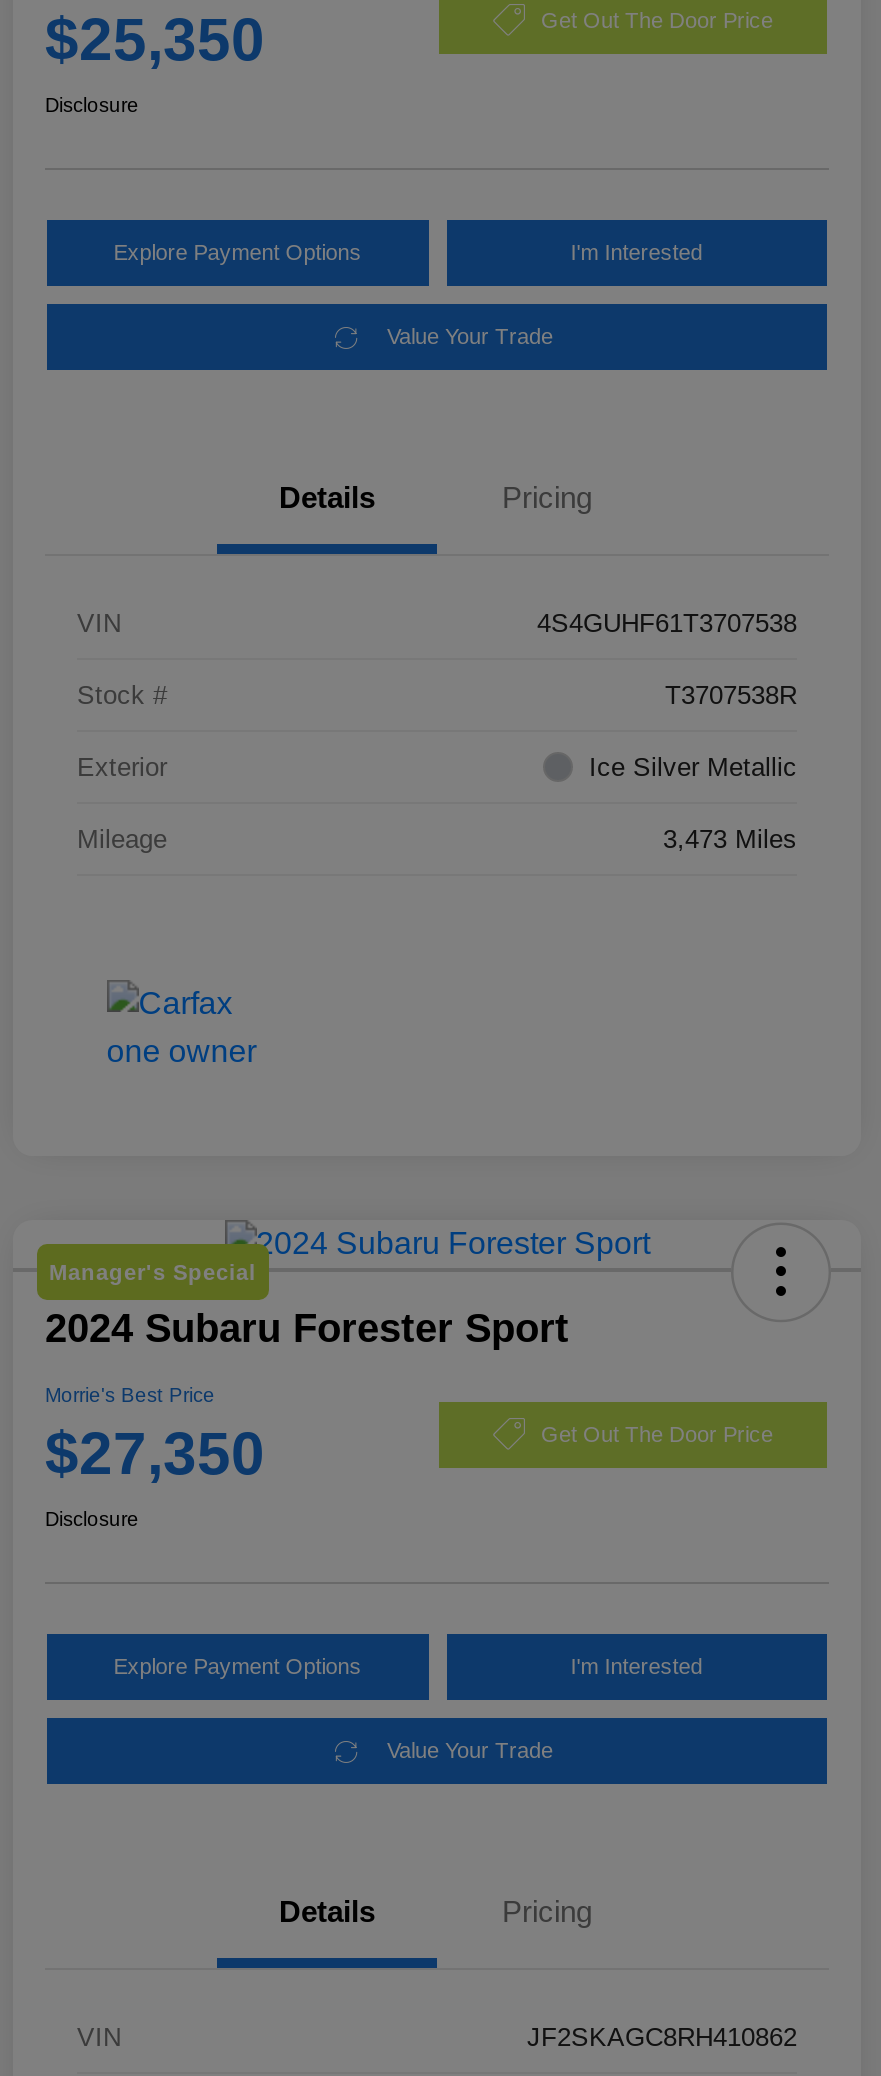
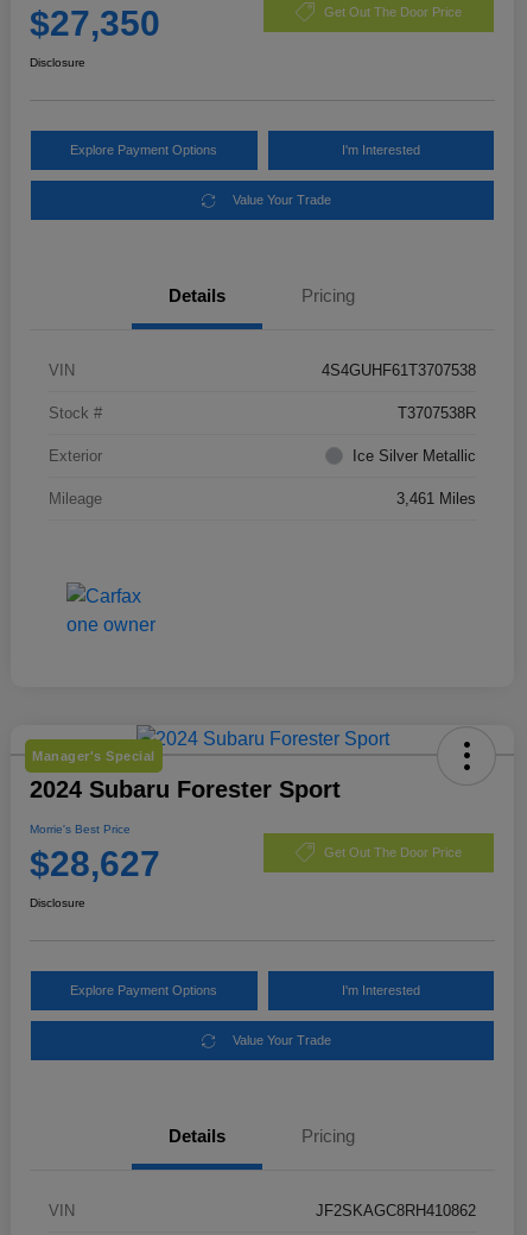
[45,6,265,72] $25,350 -> [30,4,160,43] $27,350
[663,824,797,854] 3,473 Miles -> [396,490,476,508] 3,461 Miles
[45,1420,265,1486] $27,350 -> [30,844,160,883] $28,627

